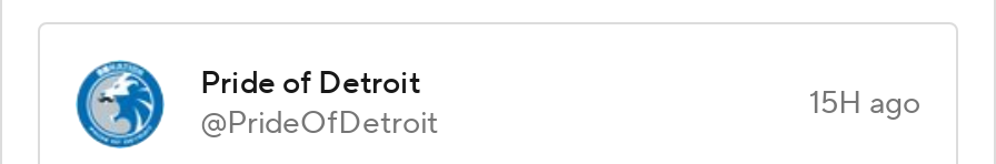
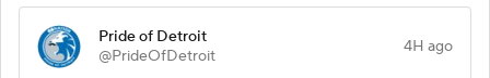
[809,84,920,124] 15H ago -> [404,37,453,56] 4H ago

